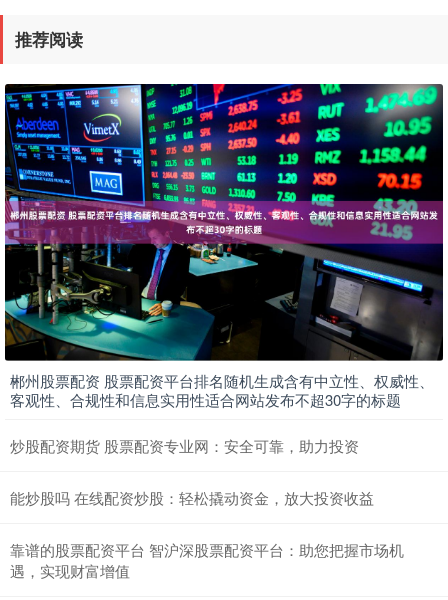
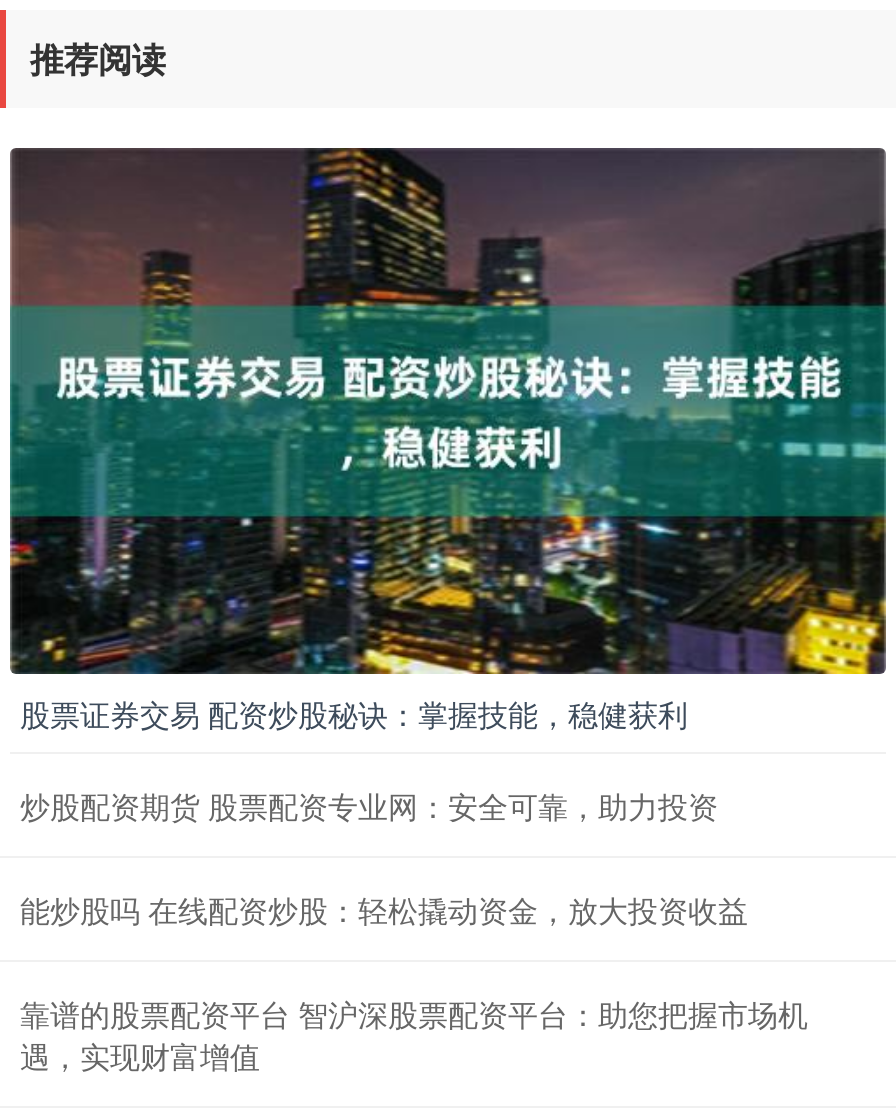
[4,83,444,410] [image] | 郴州股票配资 股票配资平台排名随机生成含有中立性、权威性、 | 客观性、合规性和信息实用性适合网站发布不超30字的标题 -> [8,146,888,734] [image] | 股票证券交易 配资炒股秘诀：掌握技能，稳健获利

